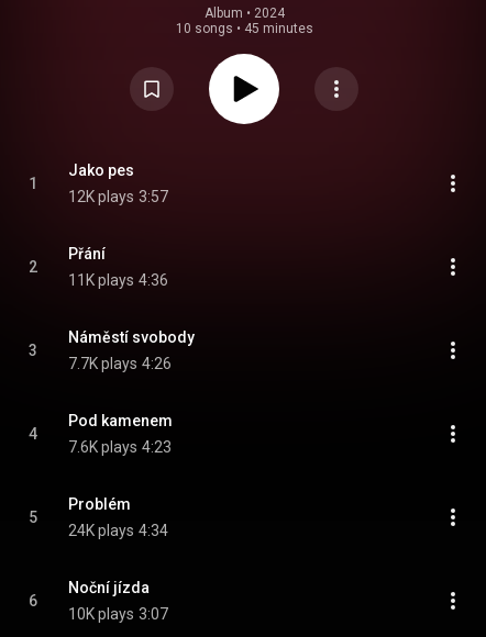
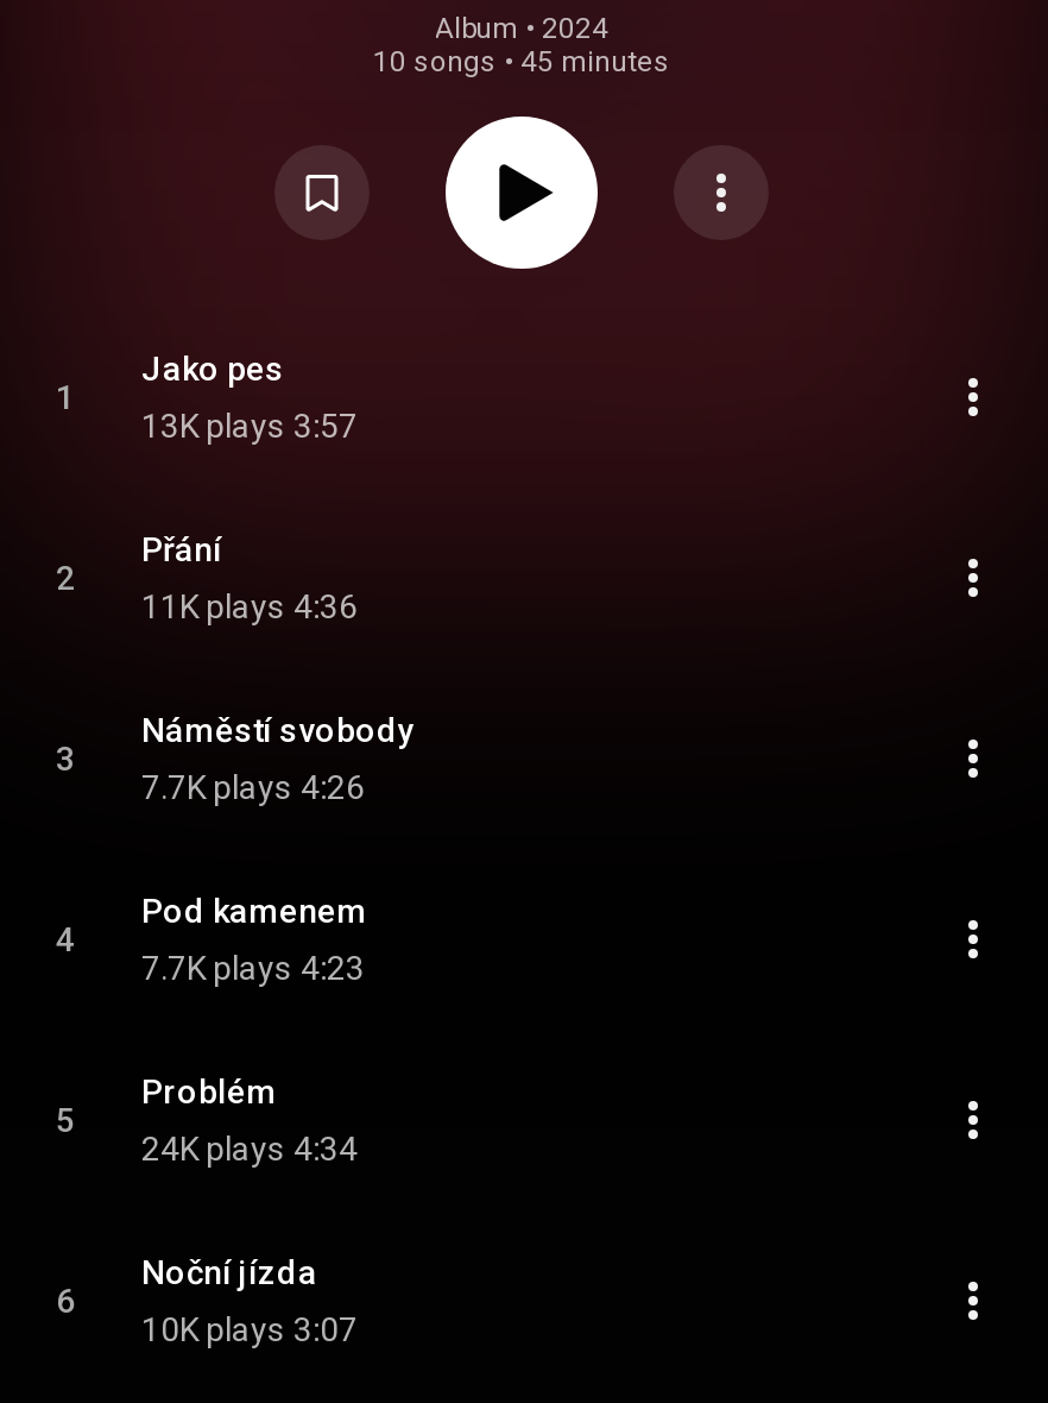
[68,188,168,205] 12K plays 3:57 -> [141,407,358,445] 13K plays 3:57
[68,438,172,456] 7.6K plays 4:23 -> [141,949,365,987] 7.7K plays 4:23

